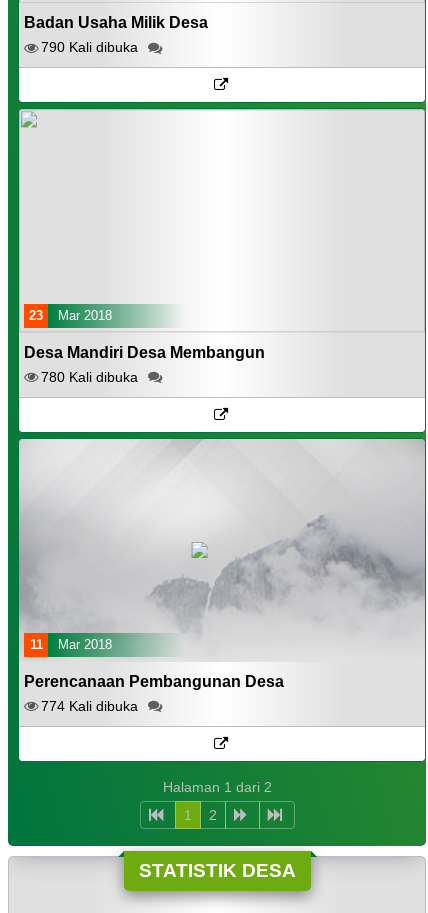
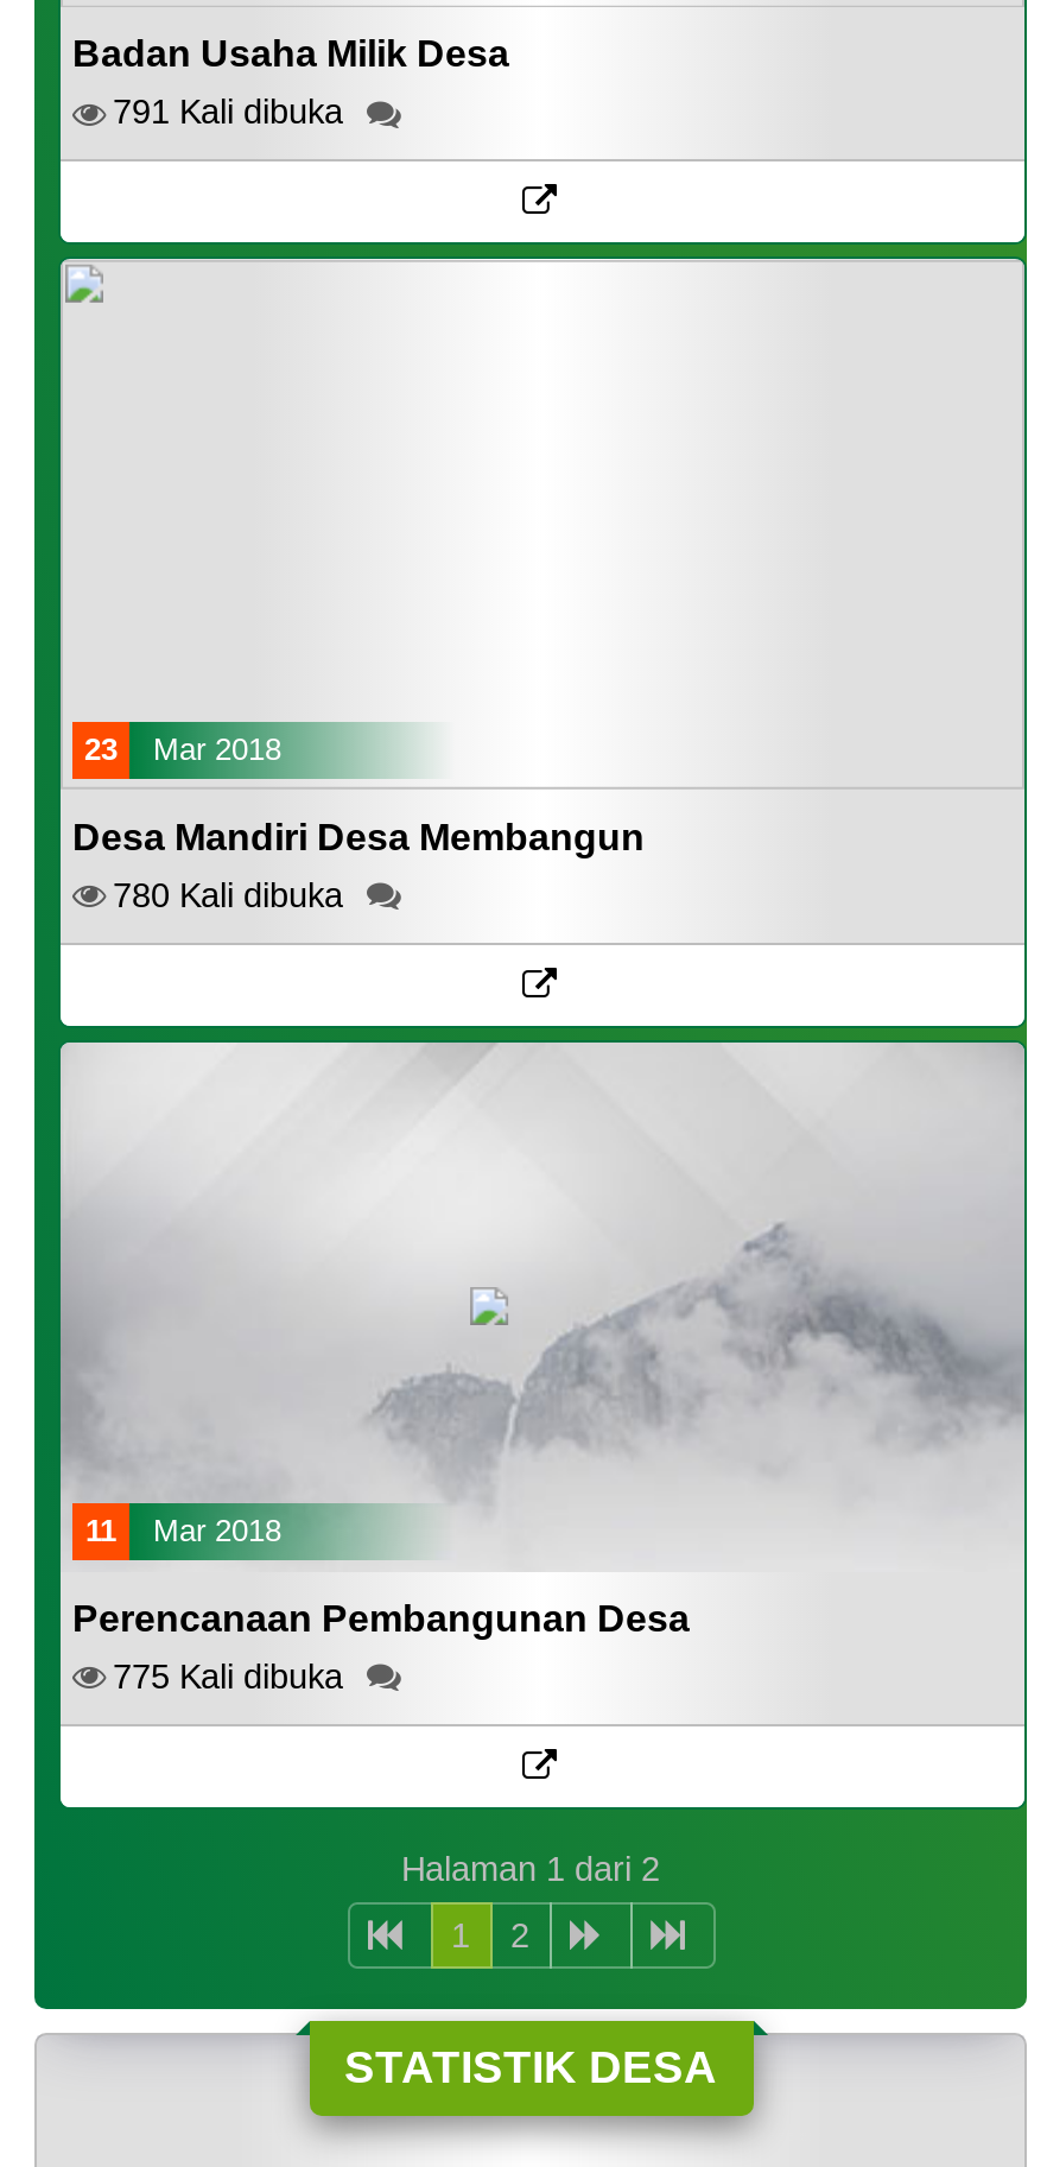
[41,39,138,55] 790 Kali dibuka -> [113,94,343,132] 791 Kali dibuka
[41,698,138,714] 774 Kali dibuka -> [113,1658,343,1696] 775 Kali dibuka

